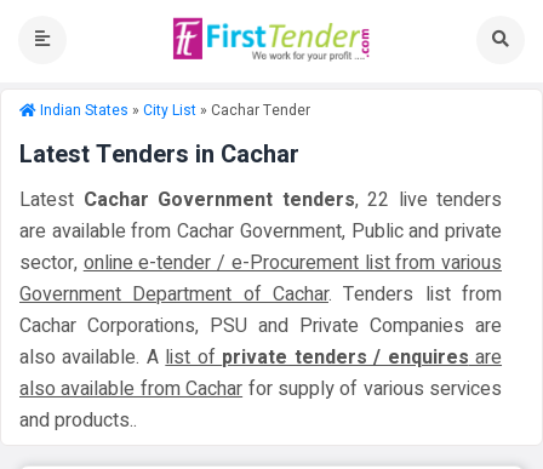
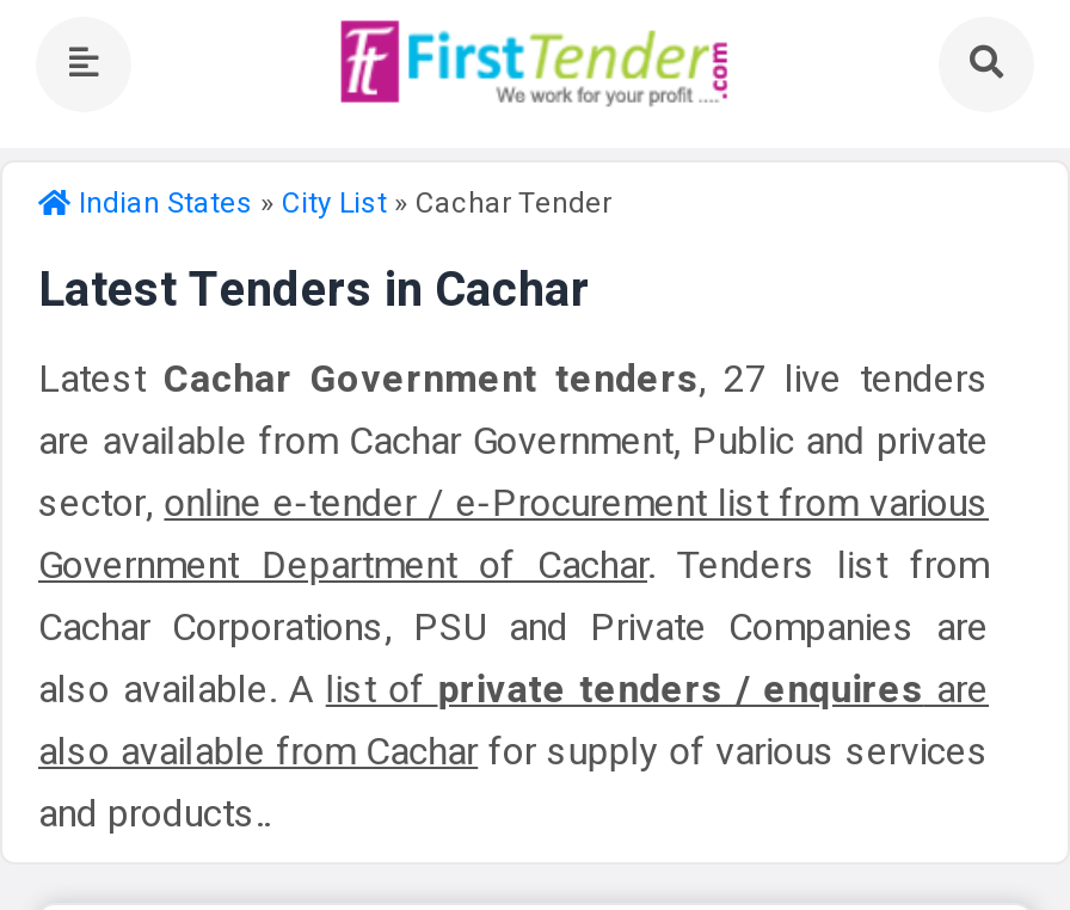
[19,185,502,215] Latest Cachar Government tenders, 22 live tenders -> [38,351,989,408] Latest Cachar Government tenders, 27 live tenders

